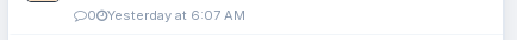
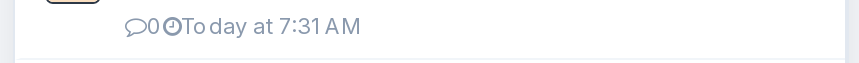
[107,7,245,24] Yesterday at 6:07 AM -> [181,12,361,40] Today at 7:31 AM

